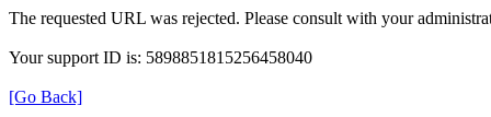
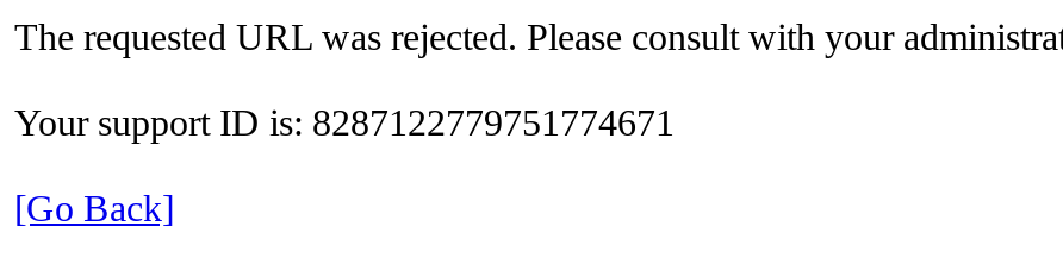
[9,48,312,67] Your support ID is: 5898851815256458040 -> [14,102,675,143] Your support ID is: 8287122779751774671

